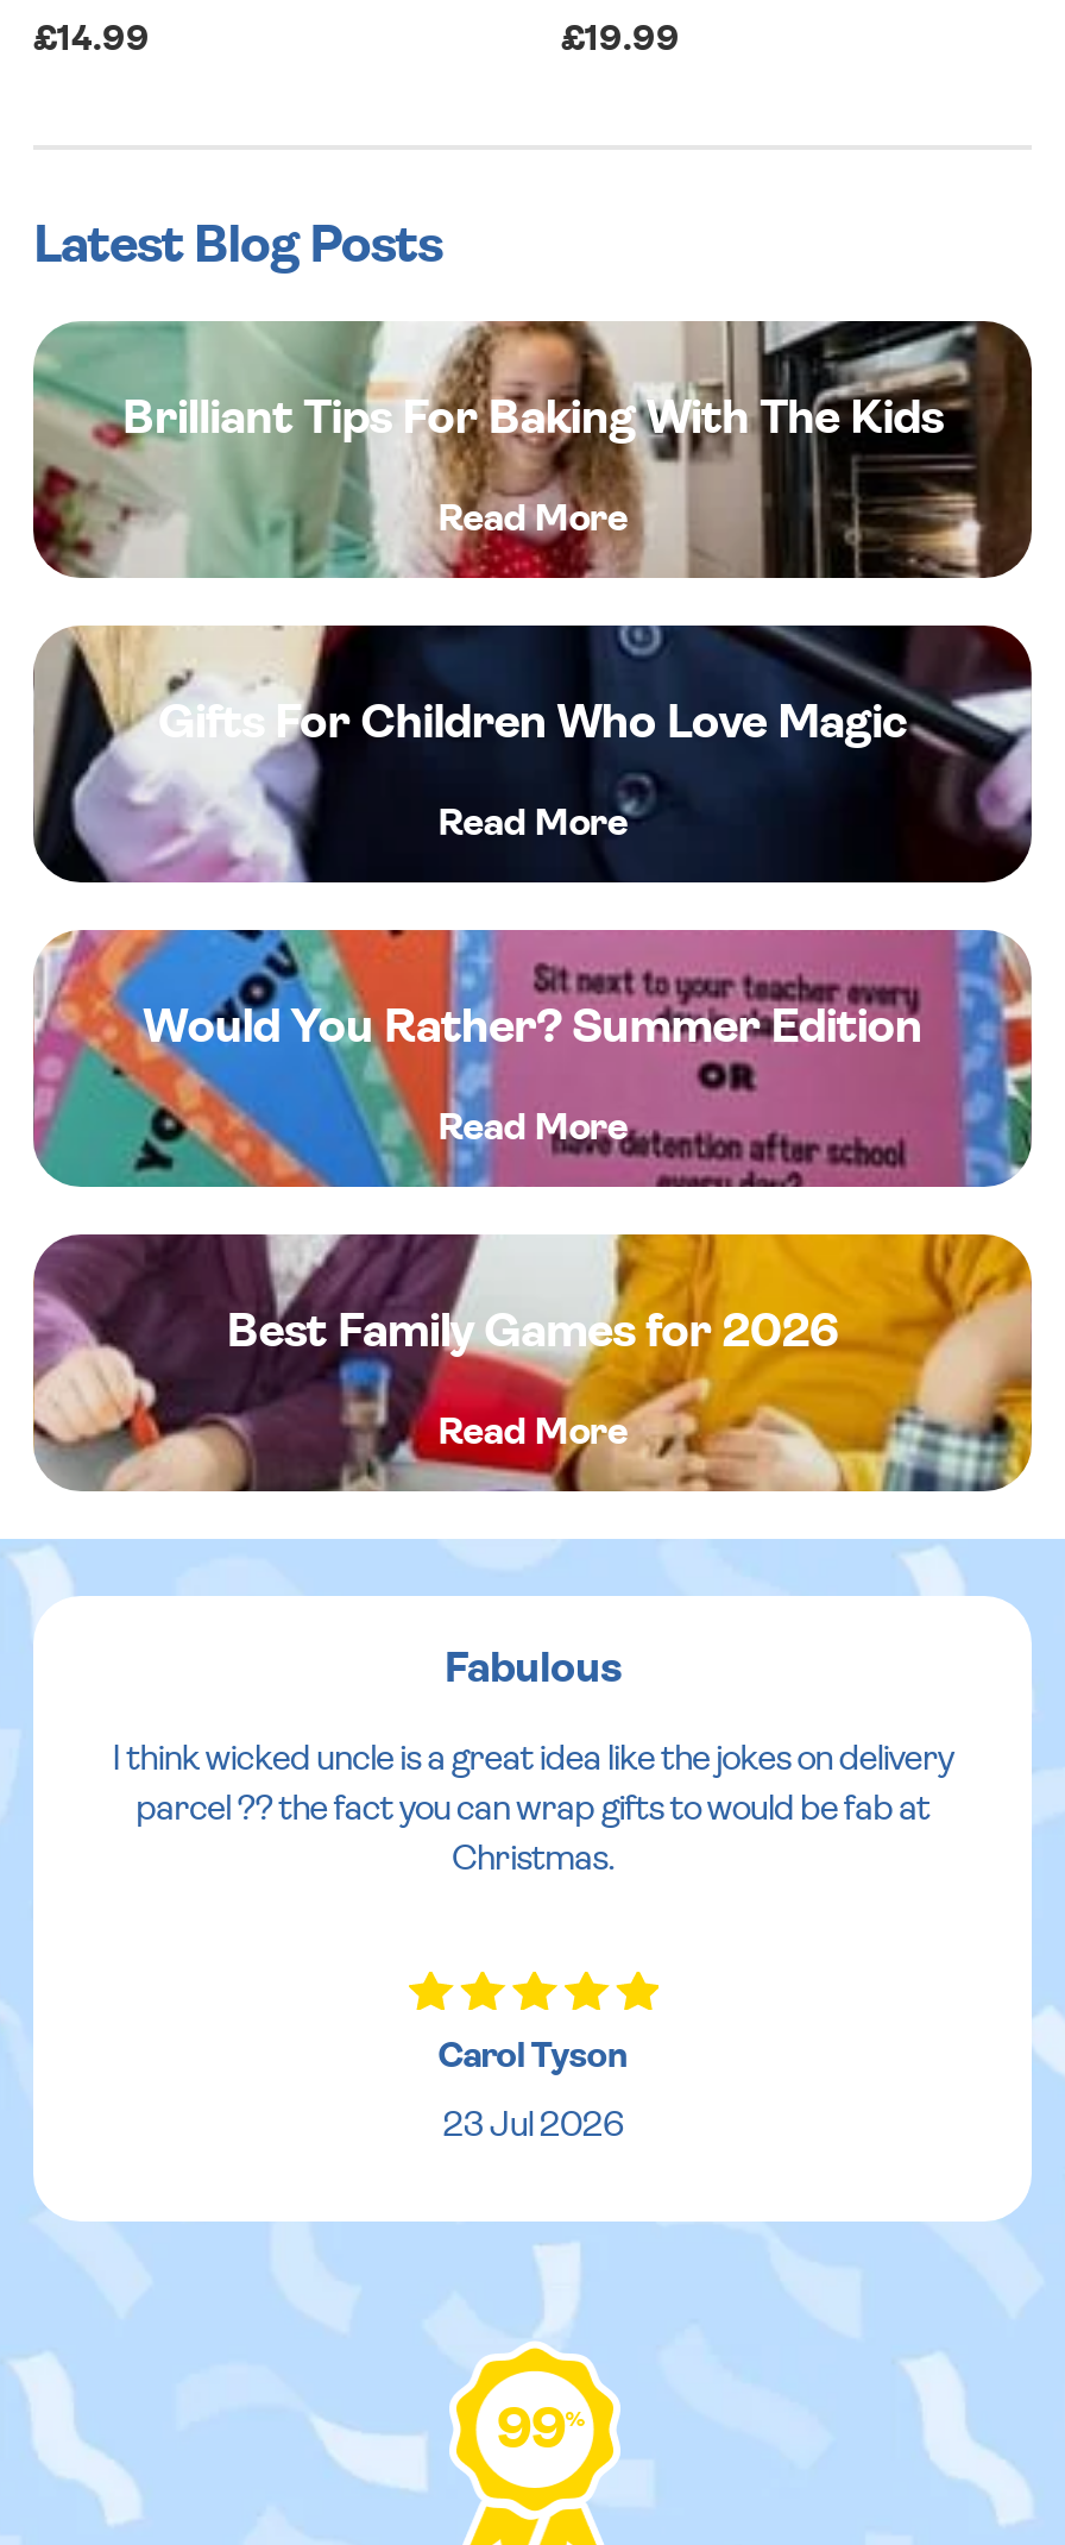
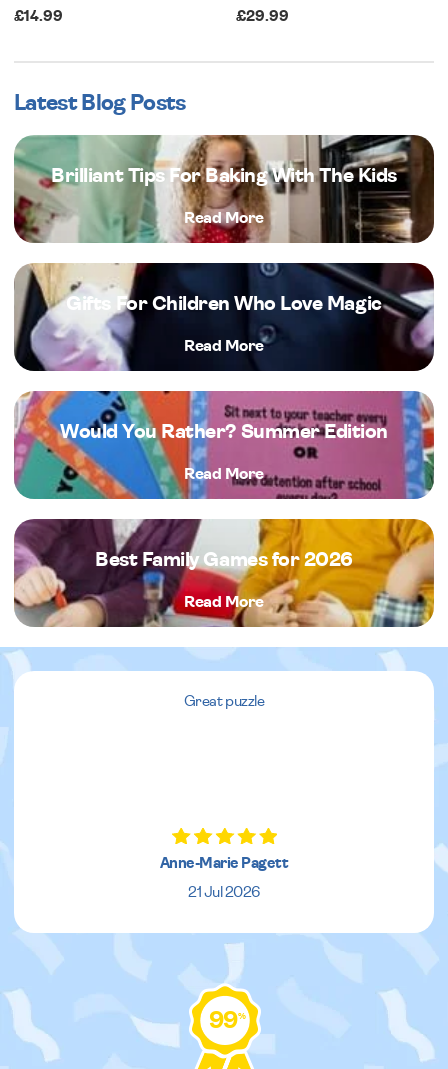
[561,22,680,58] £19.99 -> [236,9,289,24] £29.99
[112,1649,953,1877] Fabulous | I think wicked uncle is a great idea like the jokes on delivery | parcel ?? the fact you can wrap gifts to would be fab at | Christmas. -> [184,694,264,709] Great puzzle
[438,2039,627,2144] Carol Tyson | 23 Jul 2026 -> [160,856,288,900] Anne-Marie Pagett | 21 Jul 2026

